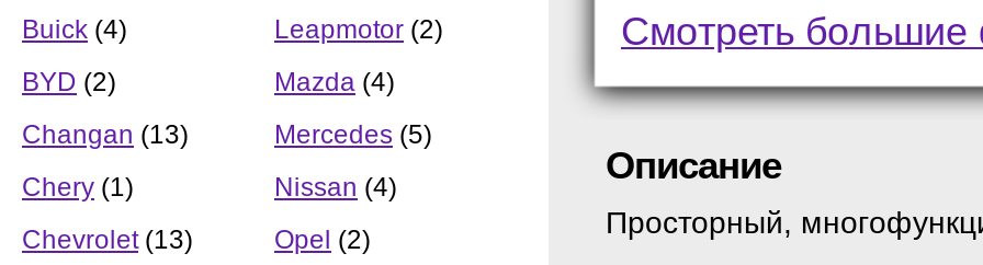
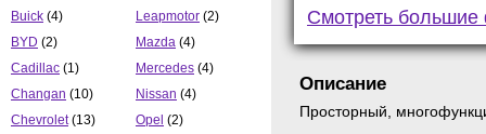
[22,119,189,150] Changan (13) -> [11,61,79,76] Cadillac (1)
[274,119,432,150] Mercedes (5) -> [136,61,214,76] Mercedes (4)
[22,172,134,203] Chery (1) -> [11,86,93,102] Changan (10)

